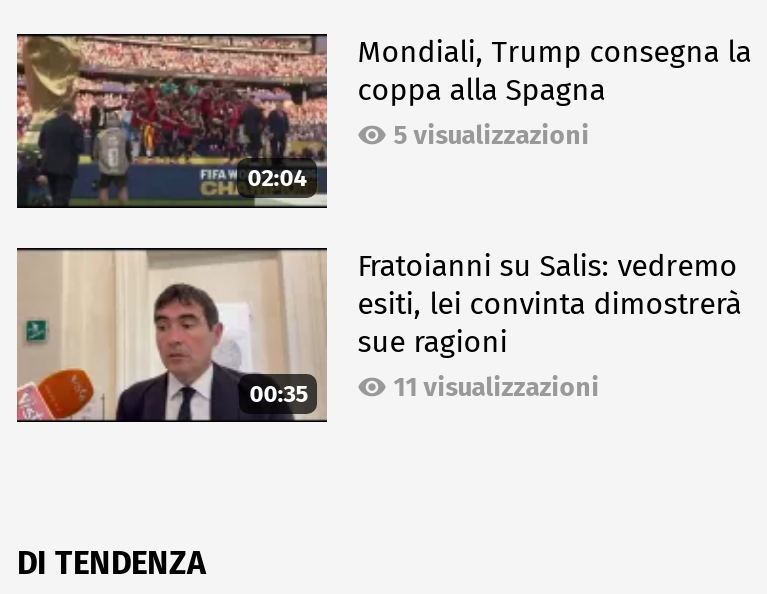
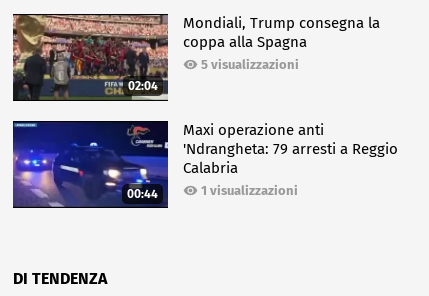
[15,248,329,422] [image] | 00:35 -> [12,121,169,208] [image] | 00:44
[357,249,741,403] Fratoianni su Salis: vedremo | esiti, lei convinta dimostrerà | sue ragioni | 11 visualizzazioni -> [183,121,398,198] Maxi operazione anti | 'Ndrangheta: 79 arresti a Reggio | Calabria | 1 visualizzazioni

